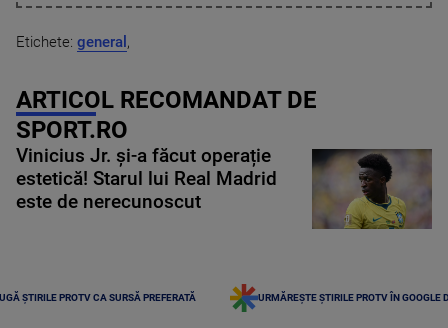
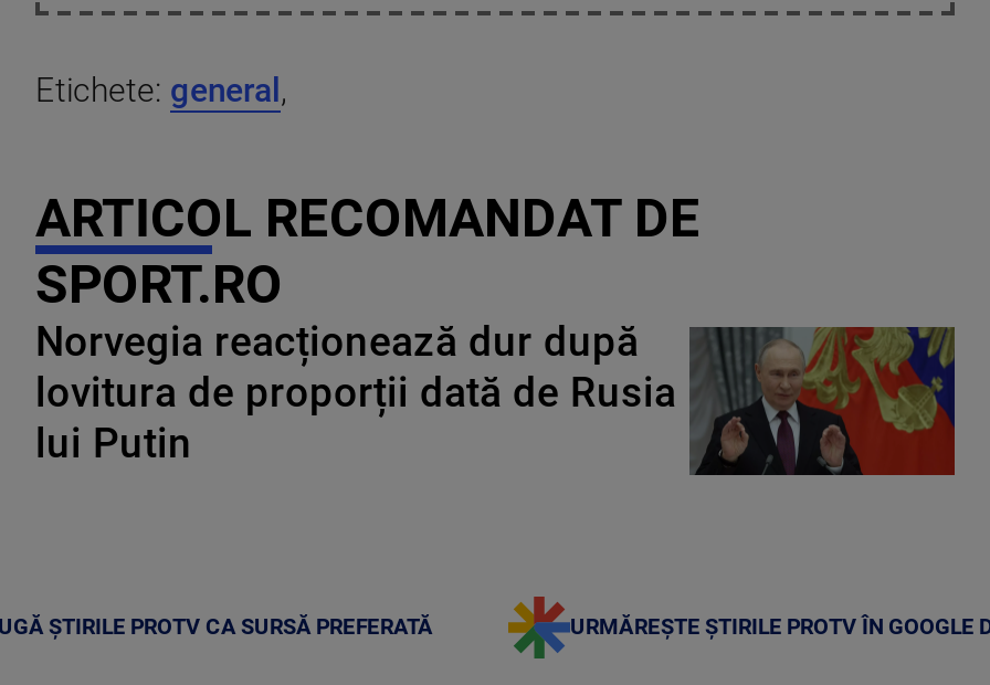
[16,145,433,230] [image] | Vinicius Jr. și-a făcut operație | estetică! Starul lui Real Madrid | este de nerecunoscut -> [35,318,957,479] [image] | Norvegia reacționează dur după | lovitura de proporții dată de Rusia | lui Putin

